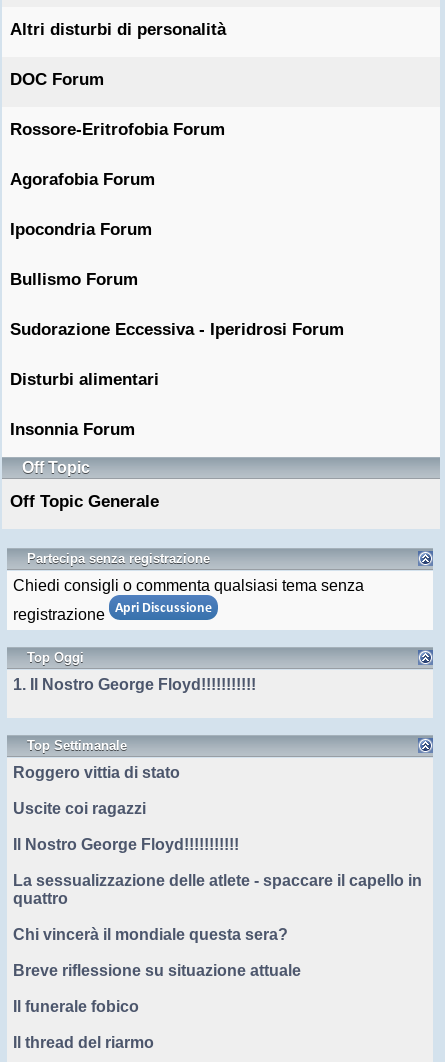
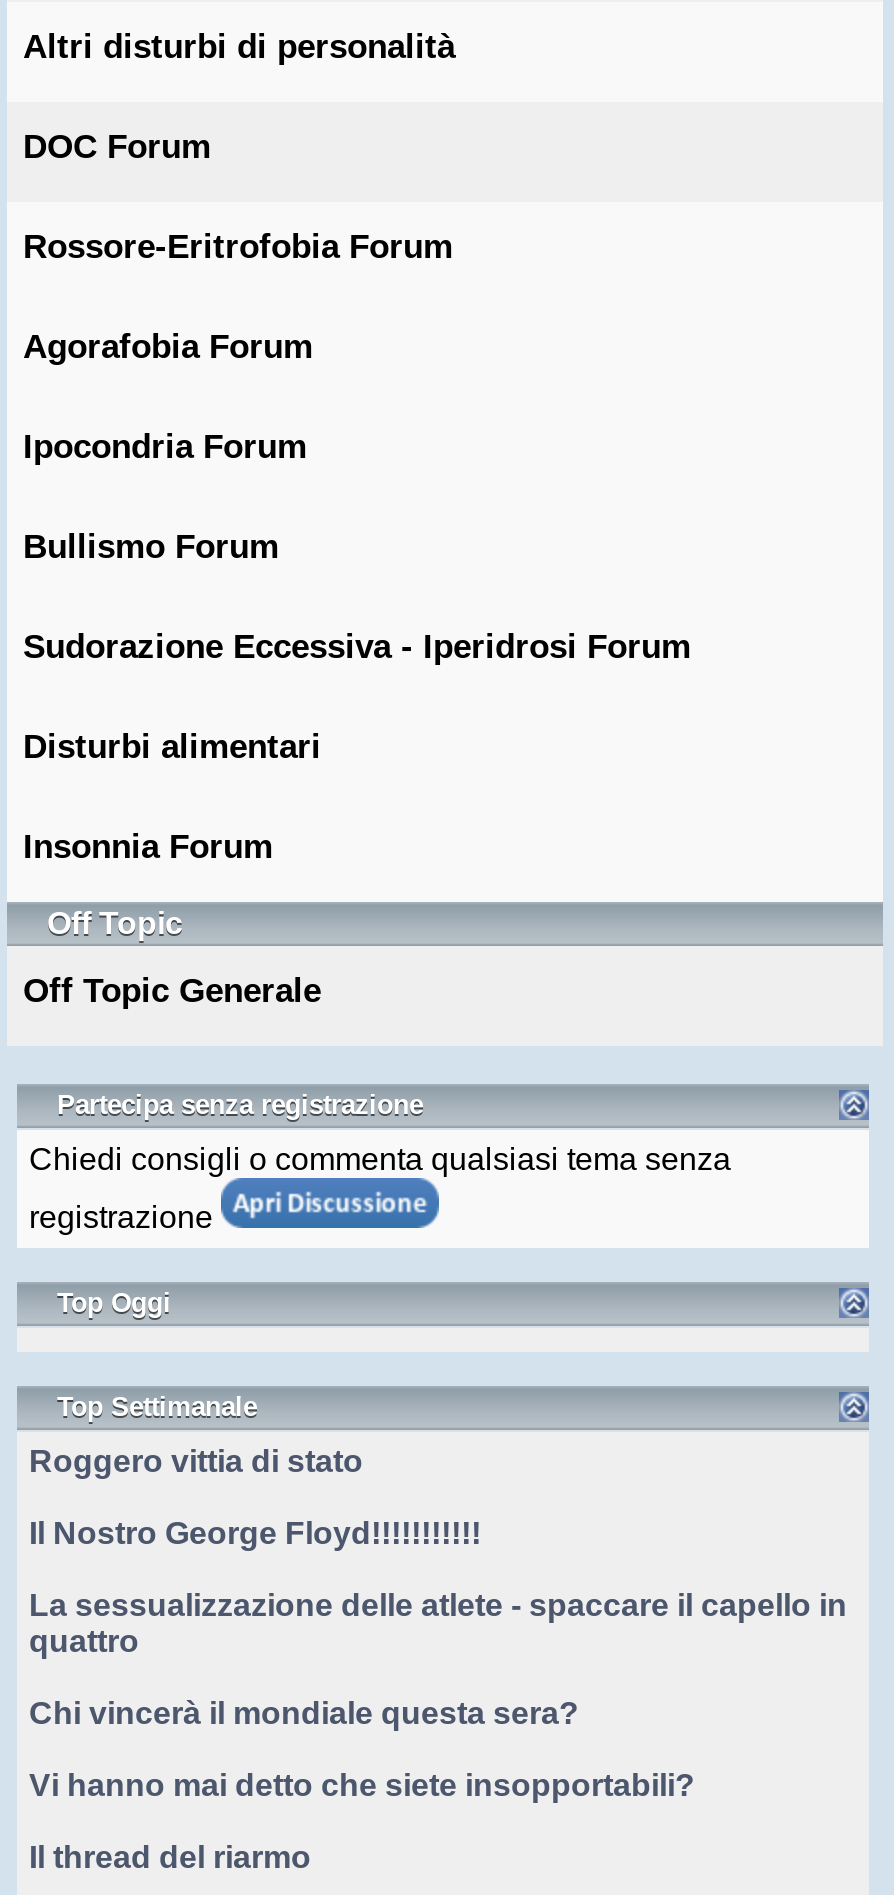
[13,676,256,693] 1. Il Nostro George Floyd!!!!!!!!!!! -> none
[13,800,146,817] Uscite coi ragazzi -> none
[13,962,301,1015] Breve riflessione su situazione attuale | Il funerale fobico -> [29,1768,695,1802] Vi hanno mai detto che siete insopportabili?

